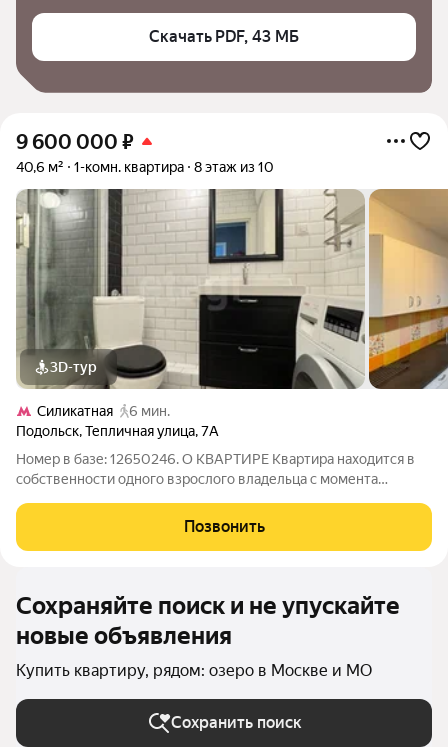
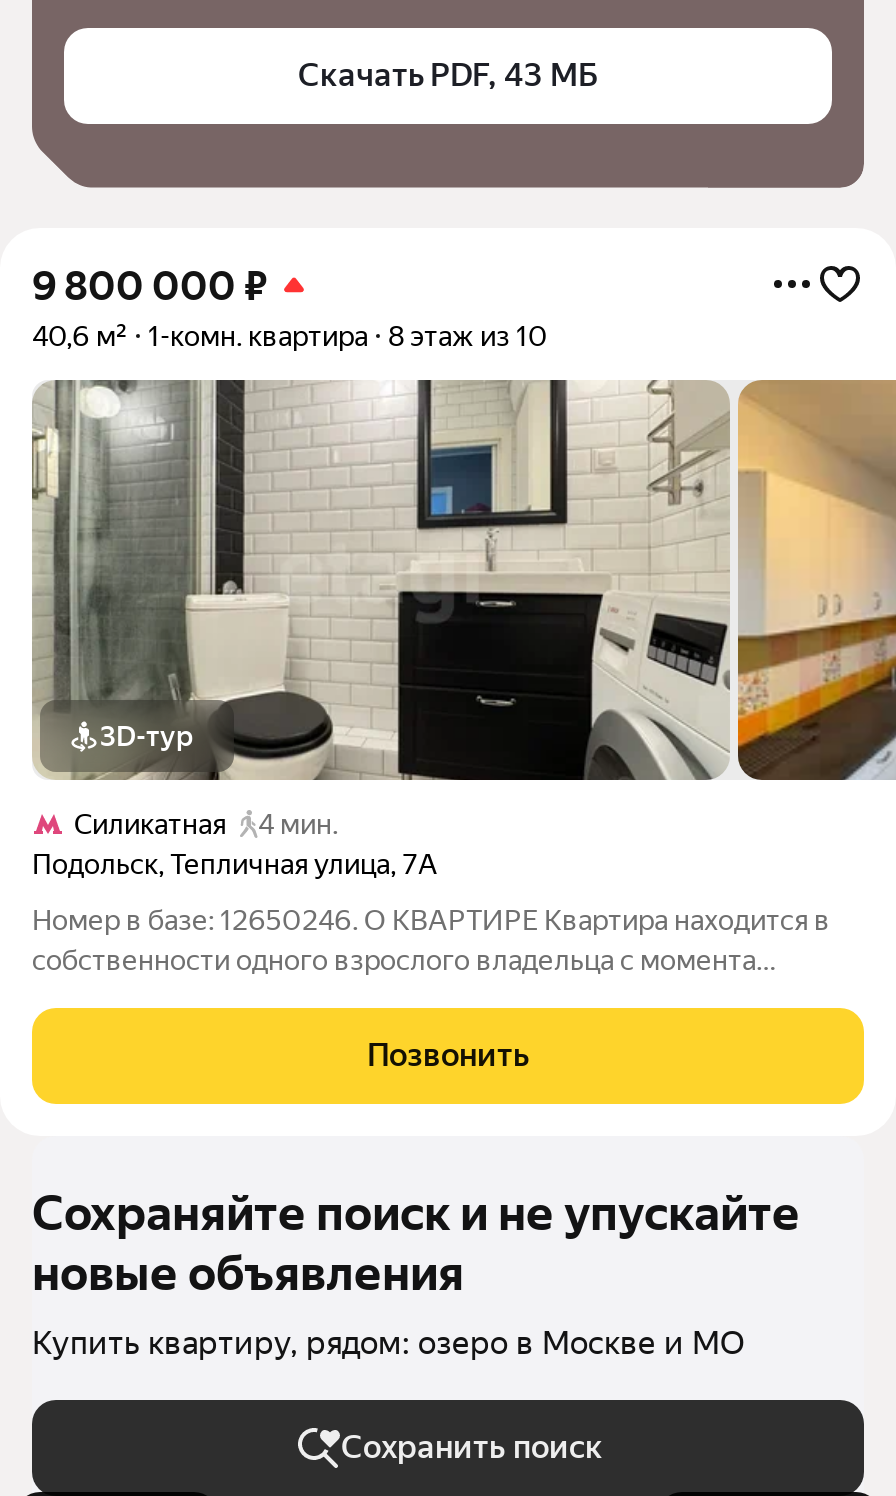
[16,130,134,154] 9 600 000 ₽ -> [32,262,268,310] 9 800 000 ₽
[37,403,170,419] Силикатная 6 мин. -> [74,808,338,840] Силикатная 4 мин.

